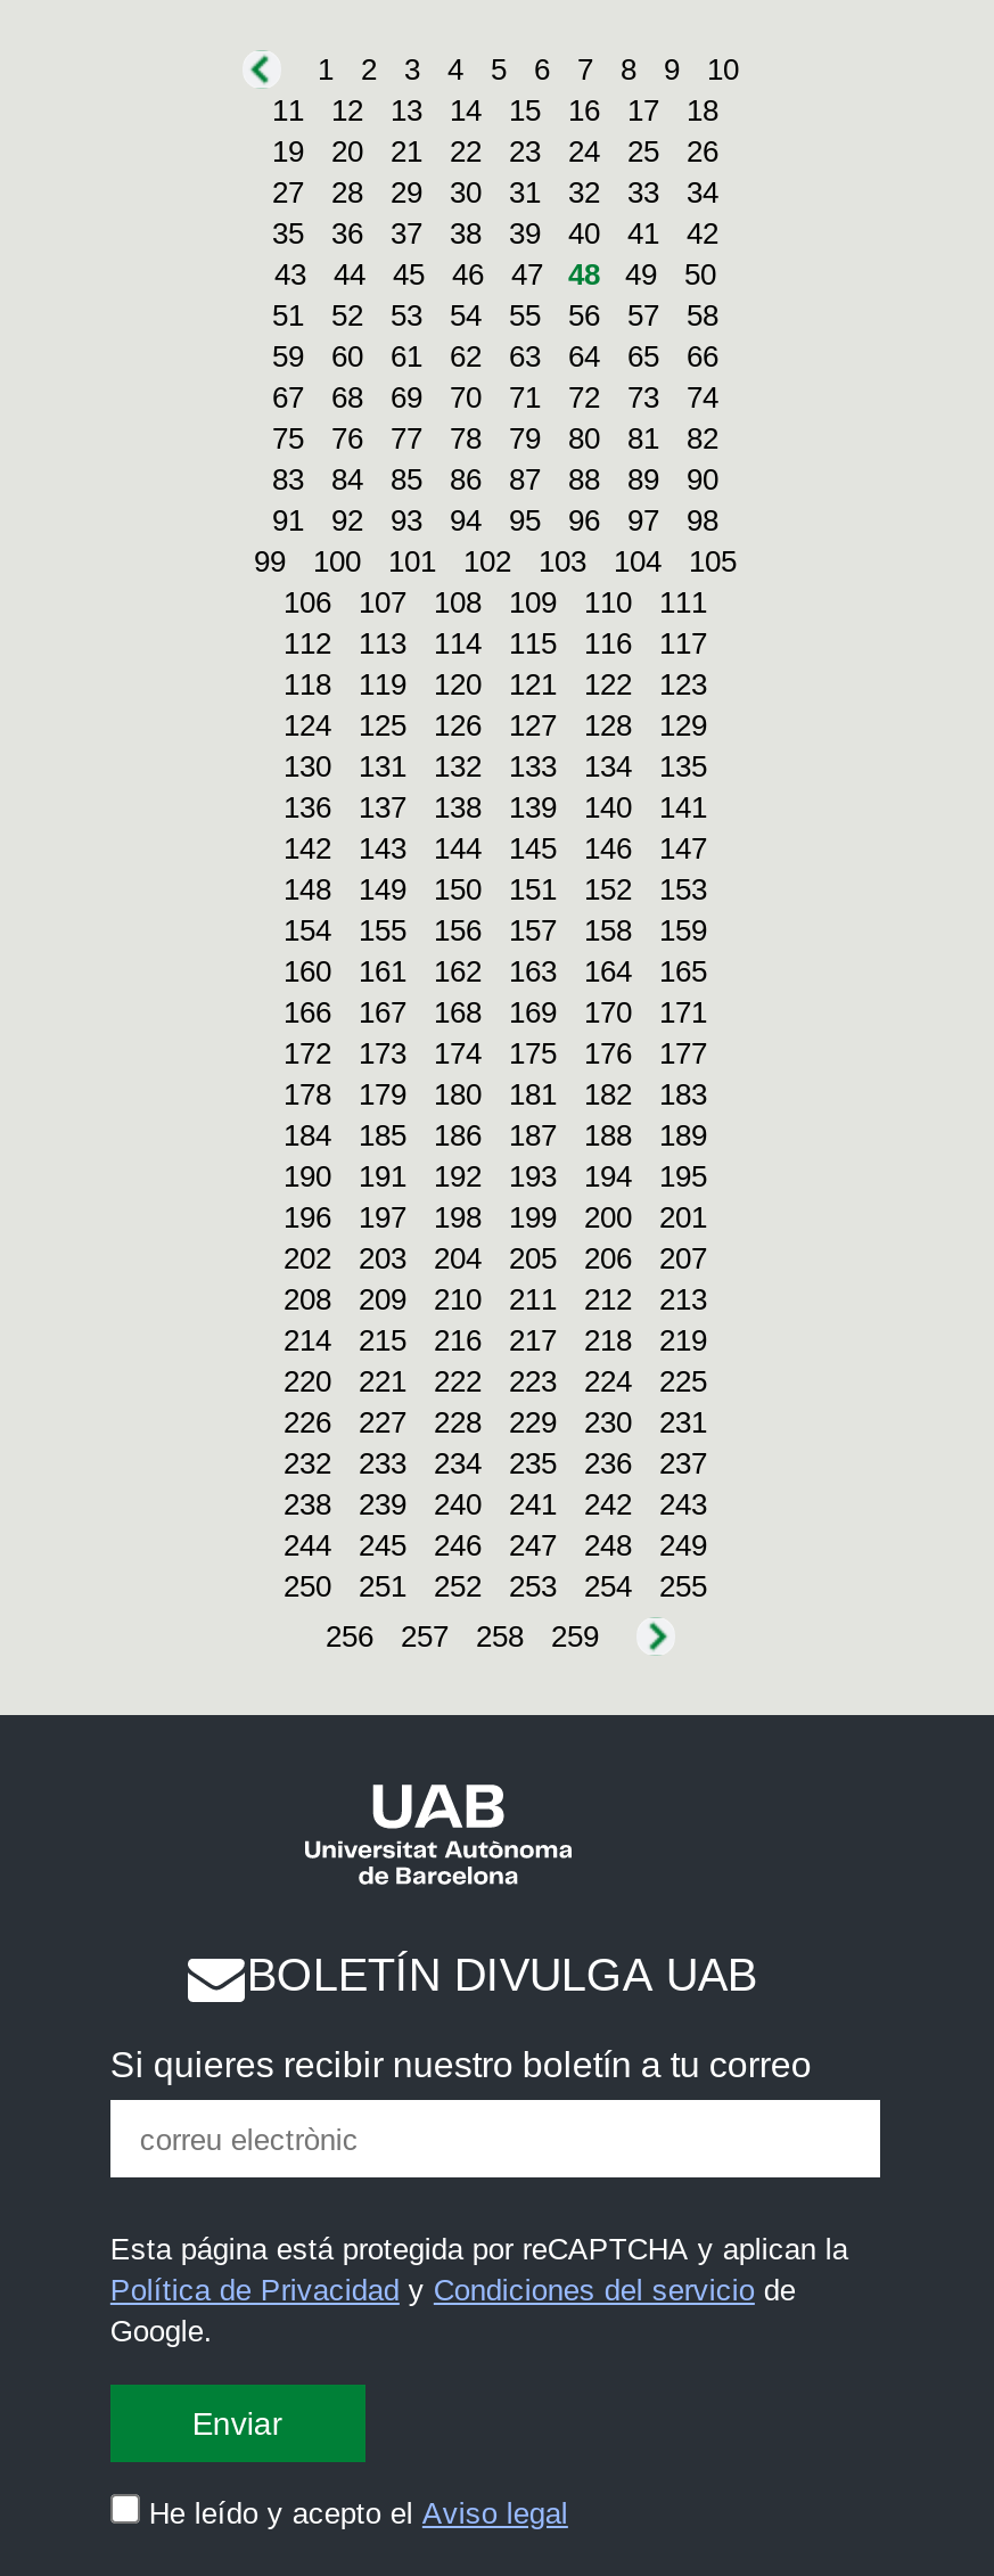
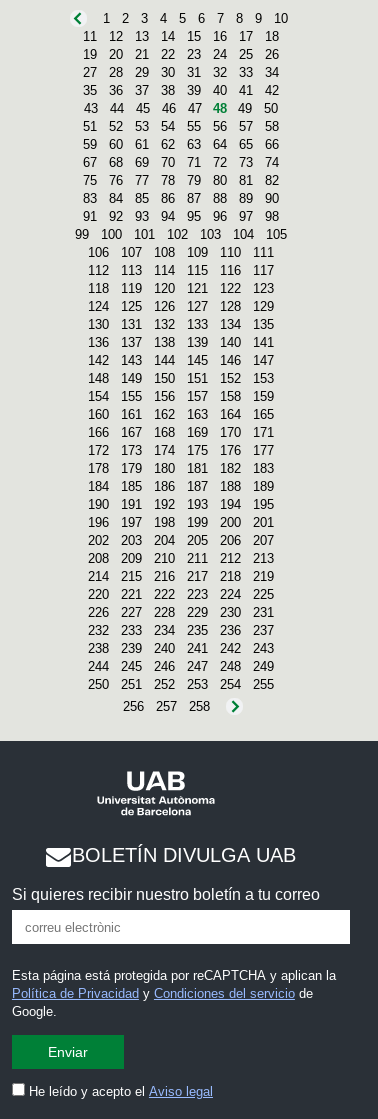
[551,1618,599,1653] 259 -> none

